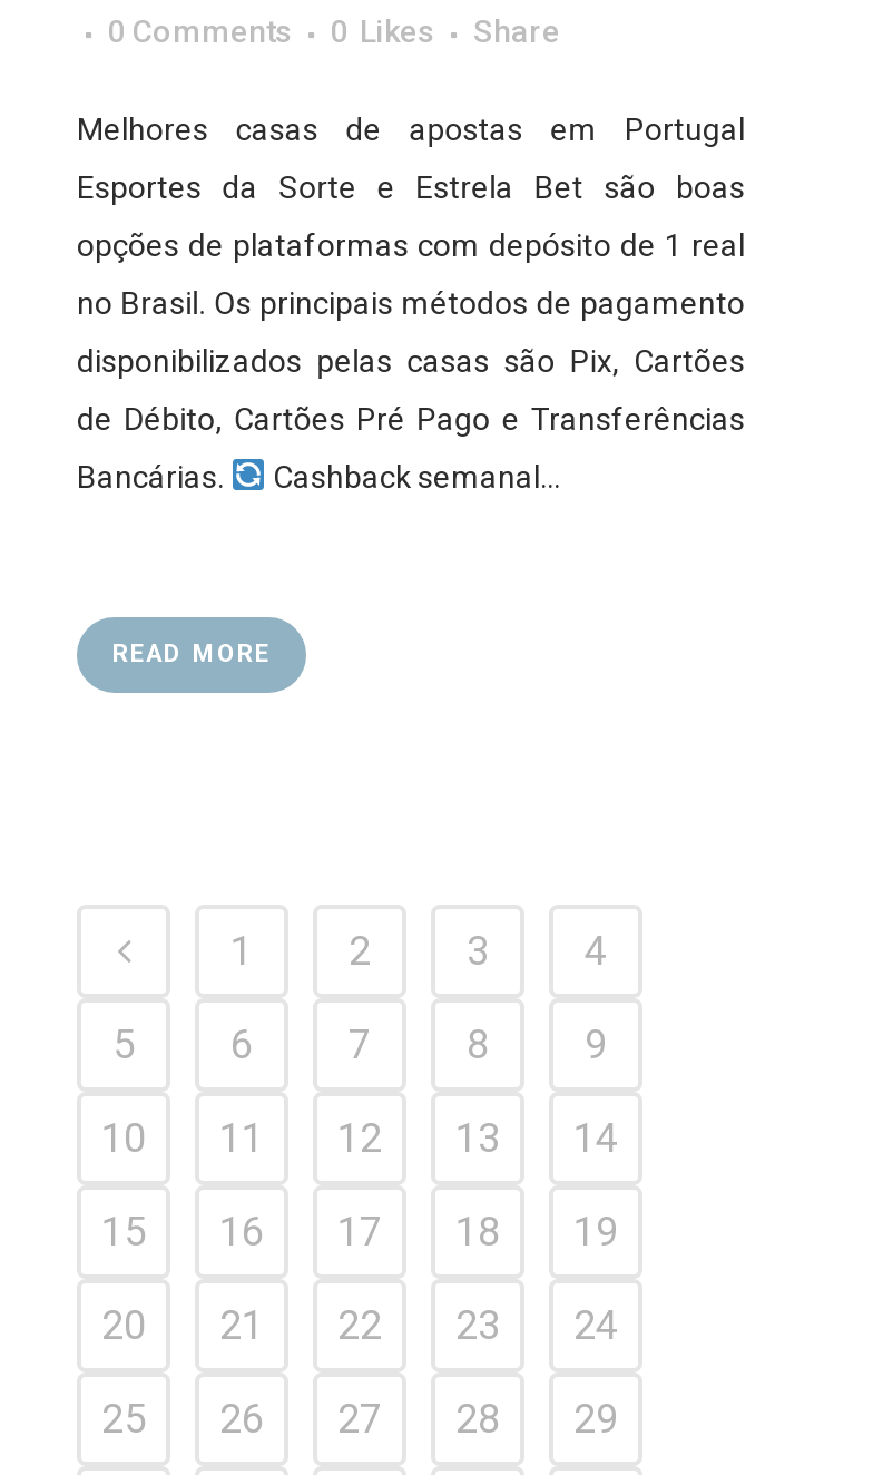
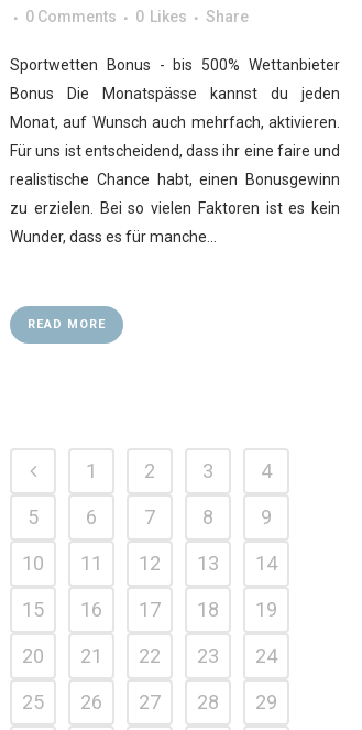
[77,111,745,147] Melhores casas de apostas em Portugal -> [10,56,340,74] Sportwetten Bonus - bis 500% Wettanbieter
[77,169,745,205] Esportes da Sorte e Estrela Bet são boas -> [10,85,340,102] Bonus Die Monatspässe kannst du jeden
[77,227,745,263] opções de plataformas com depósito de 1 real -> [10,113,340,131] Monat, auf Wunsch auch mehrfach, aktivieren.
[77,285,745,321] no Brasil. Os principais métodos de pagamento -> [10,142,340,160] Für uns ist entscheidend, dass ihr eine faire und
[77,343,745,379] disponibilizados pelas casas são Pix, Cartões -> [10,171,340,188] realistische Chance habt, einen Bonusgewinn
[77,401,745,437] de Débito, Cartões Pré Pago e Transferências -> [10,199,340,217] zu erzielen. Bei so vielen Faktoren ist es kein
[77,459,560,495] Bancárias. | Cashback semanal... -> [10,228,217,246] Wunder, dass es für manche...

